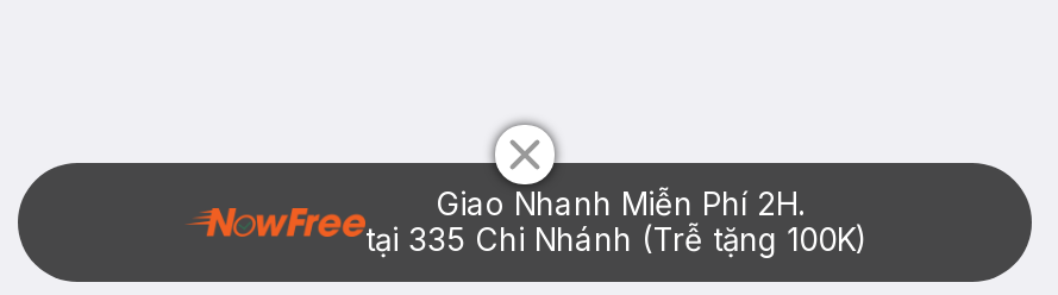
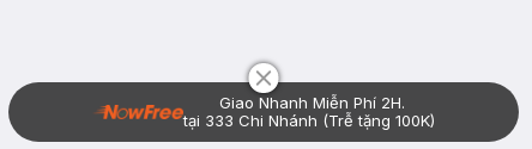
[365,220,865,258] tại 335 Chi Nhánh (Trễ tặng 100K) -> [183,111,435,130] tại 333 Chi Nhánh (Trễ tặng 100K)

